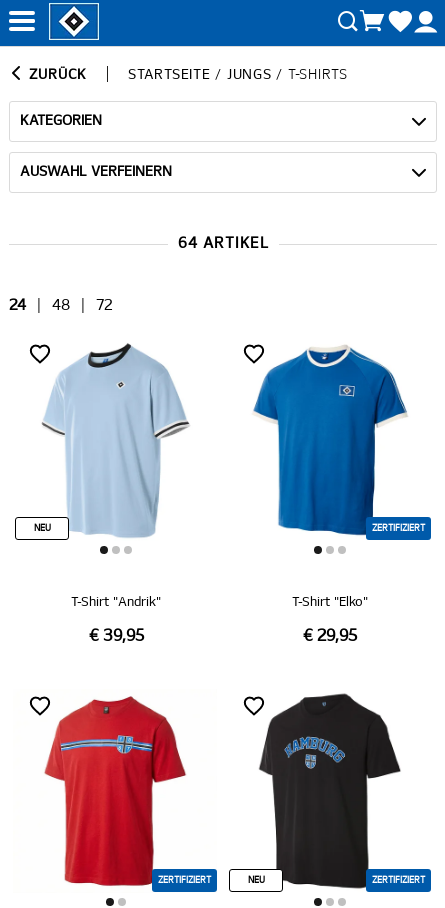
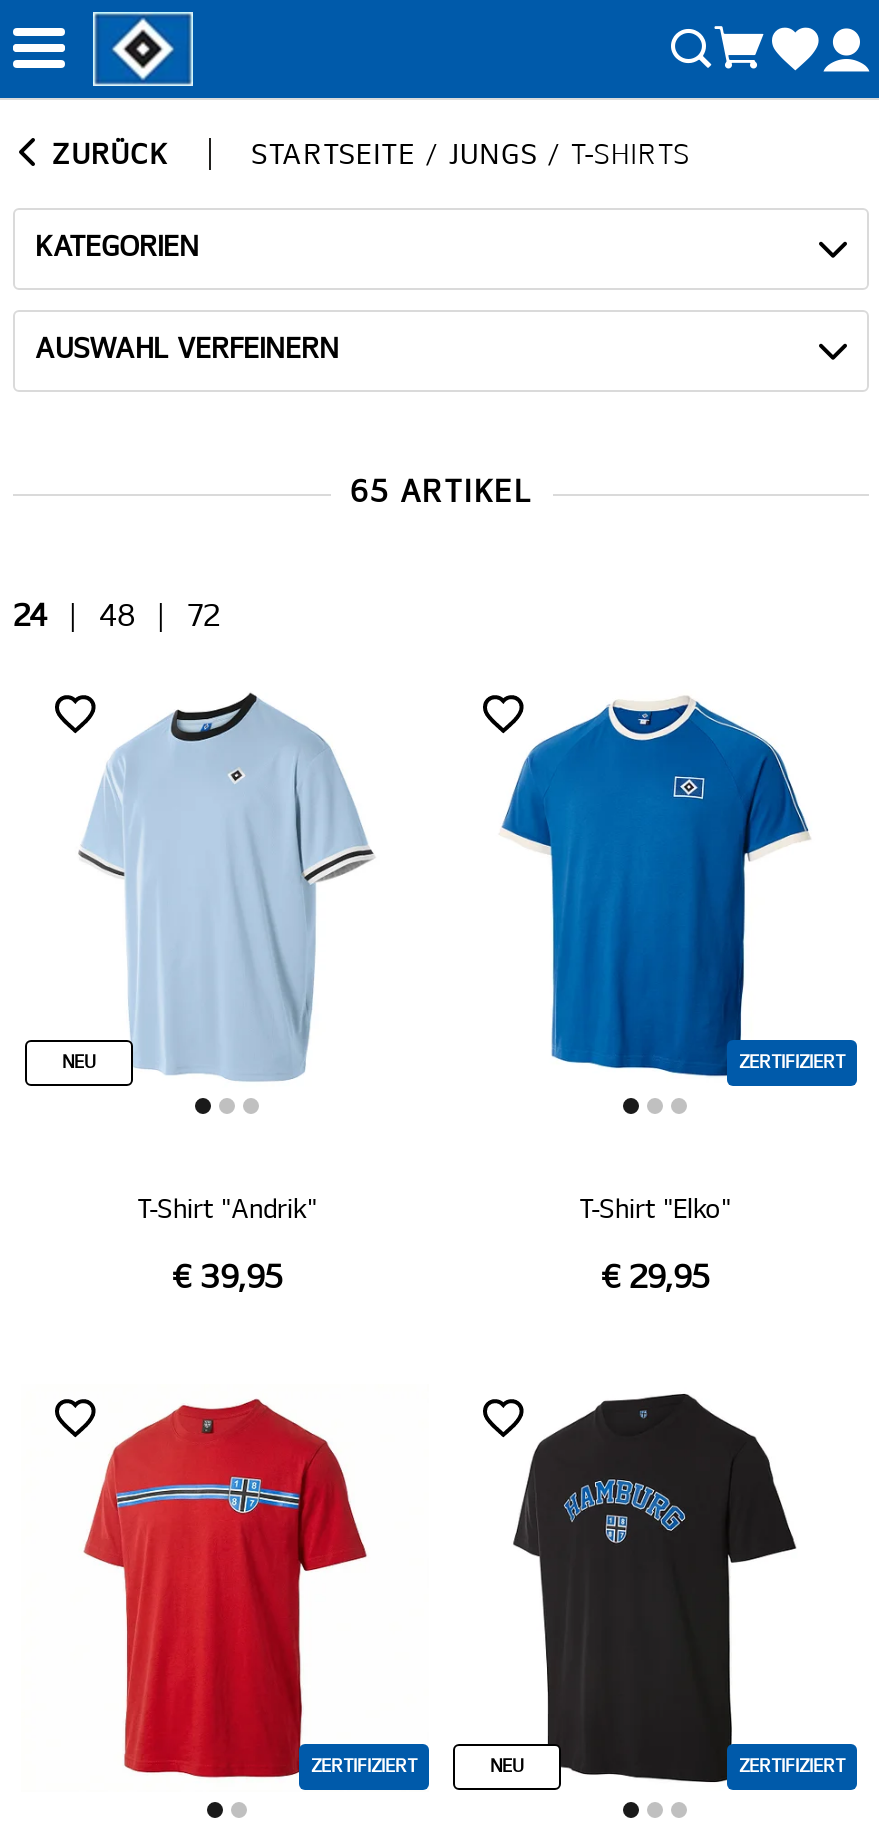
[177,236,268,251] 64 ARTIKEL -> [350,478,532,508] 65 ARTIKEL

